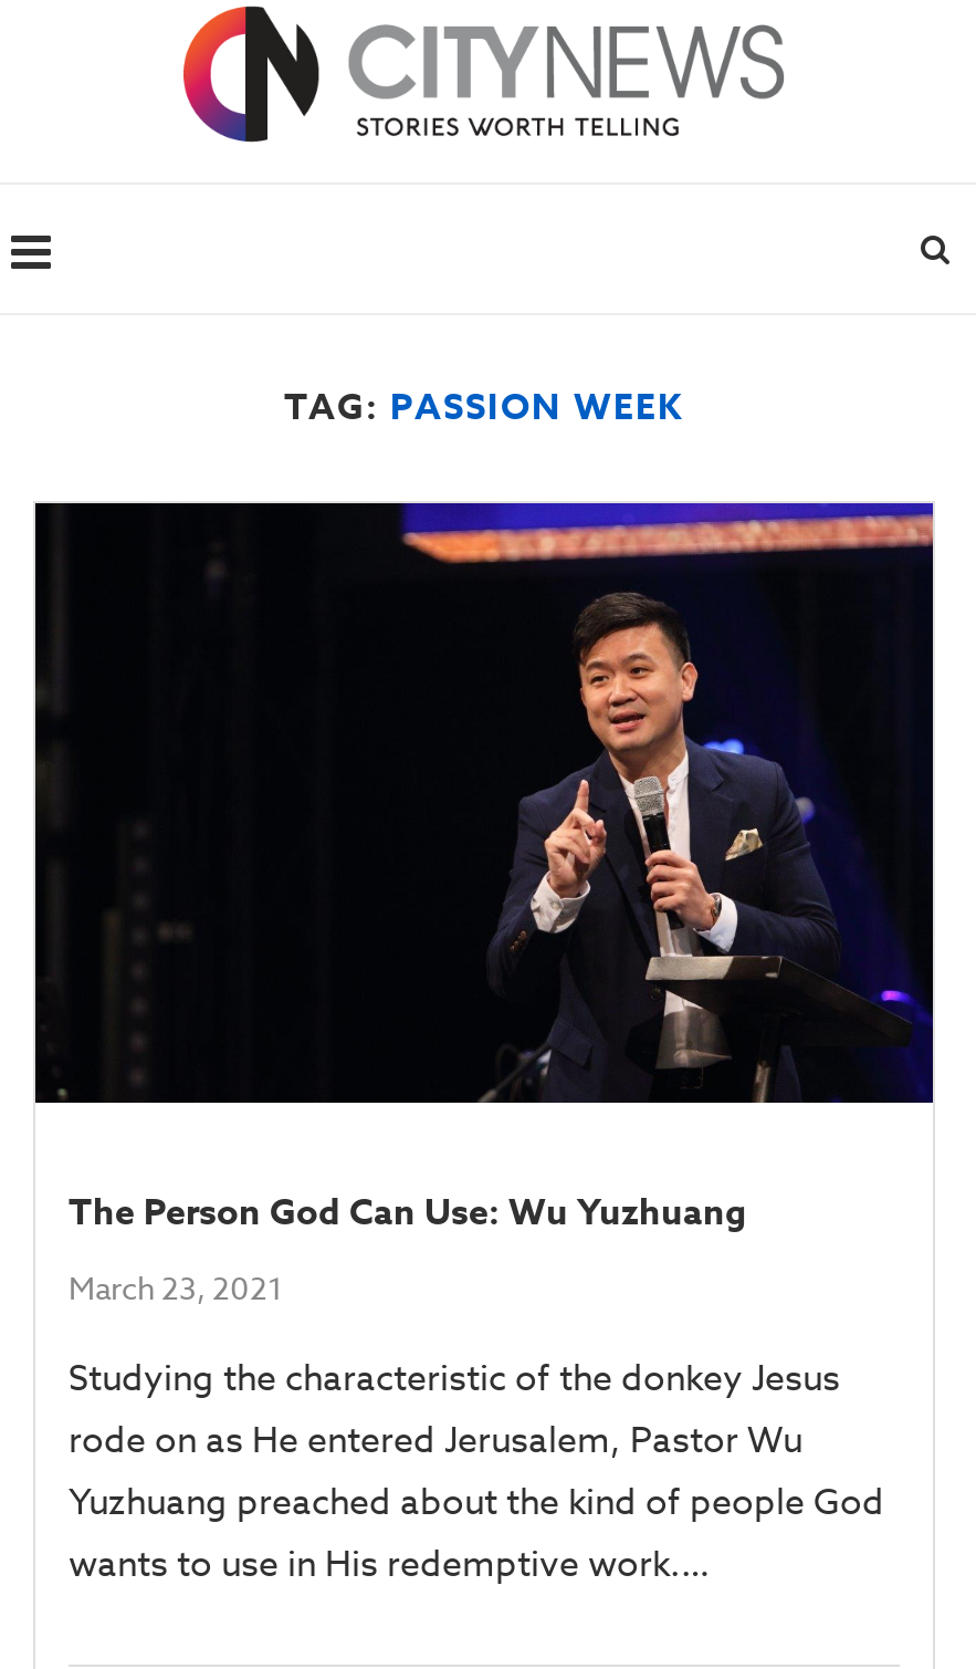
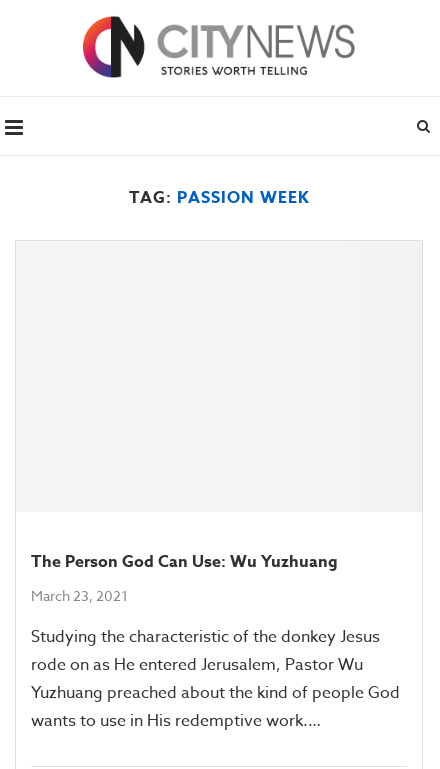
[33,501,935,1105] [image] -> none

